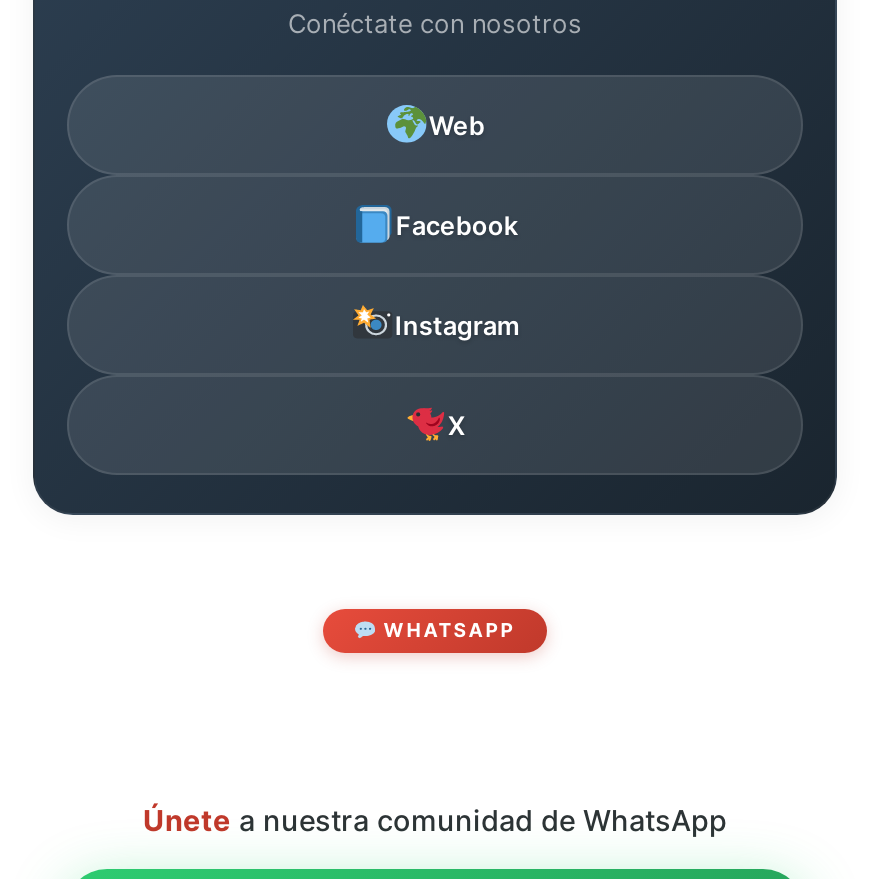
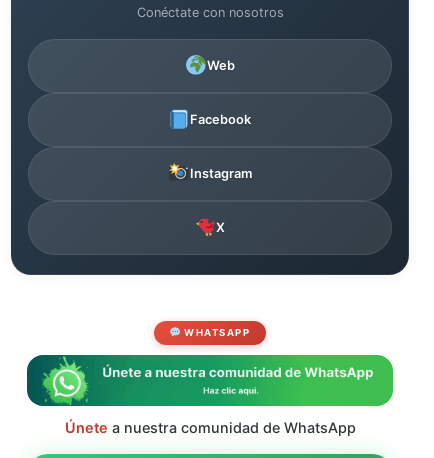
none -> [26,354,394,407] [image]

